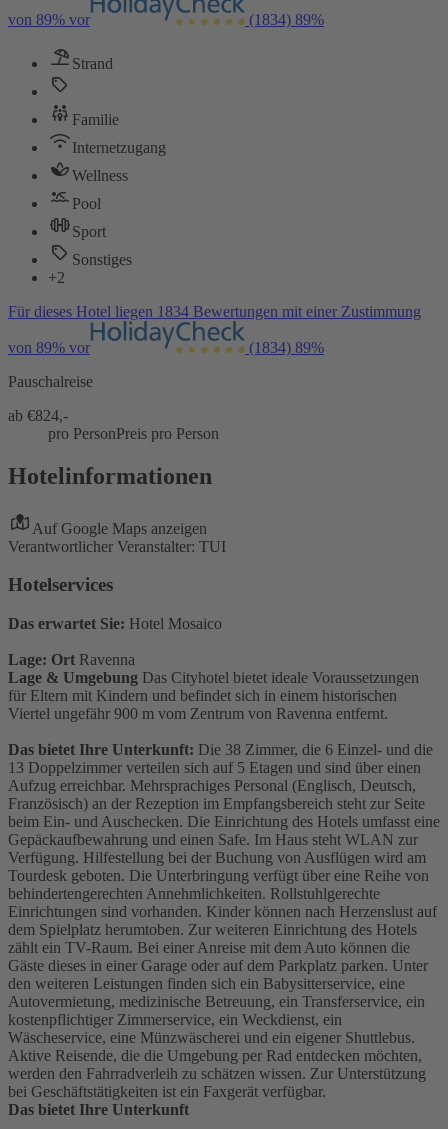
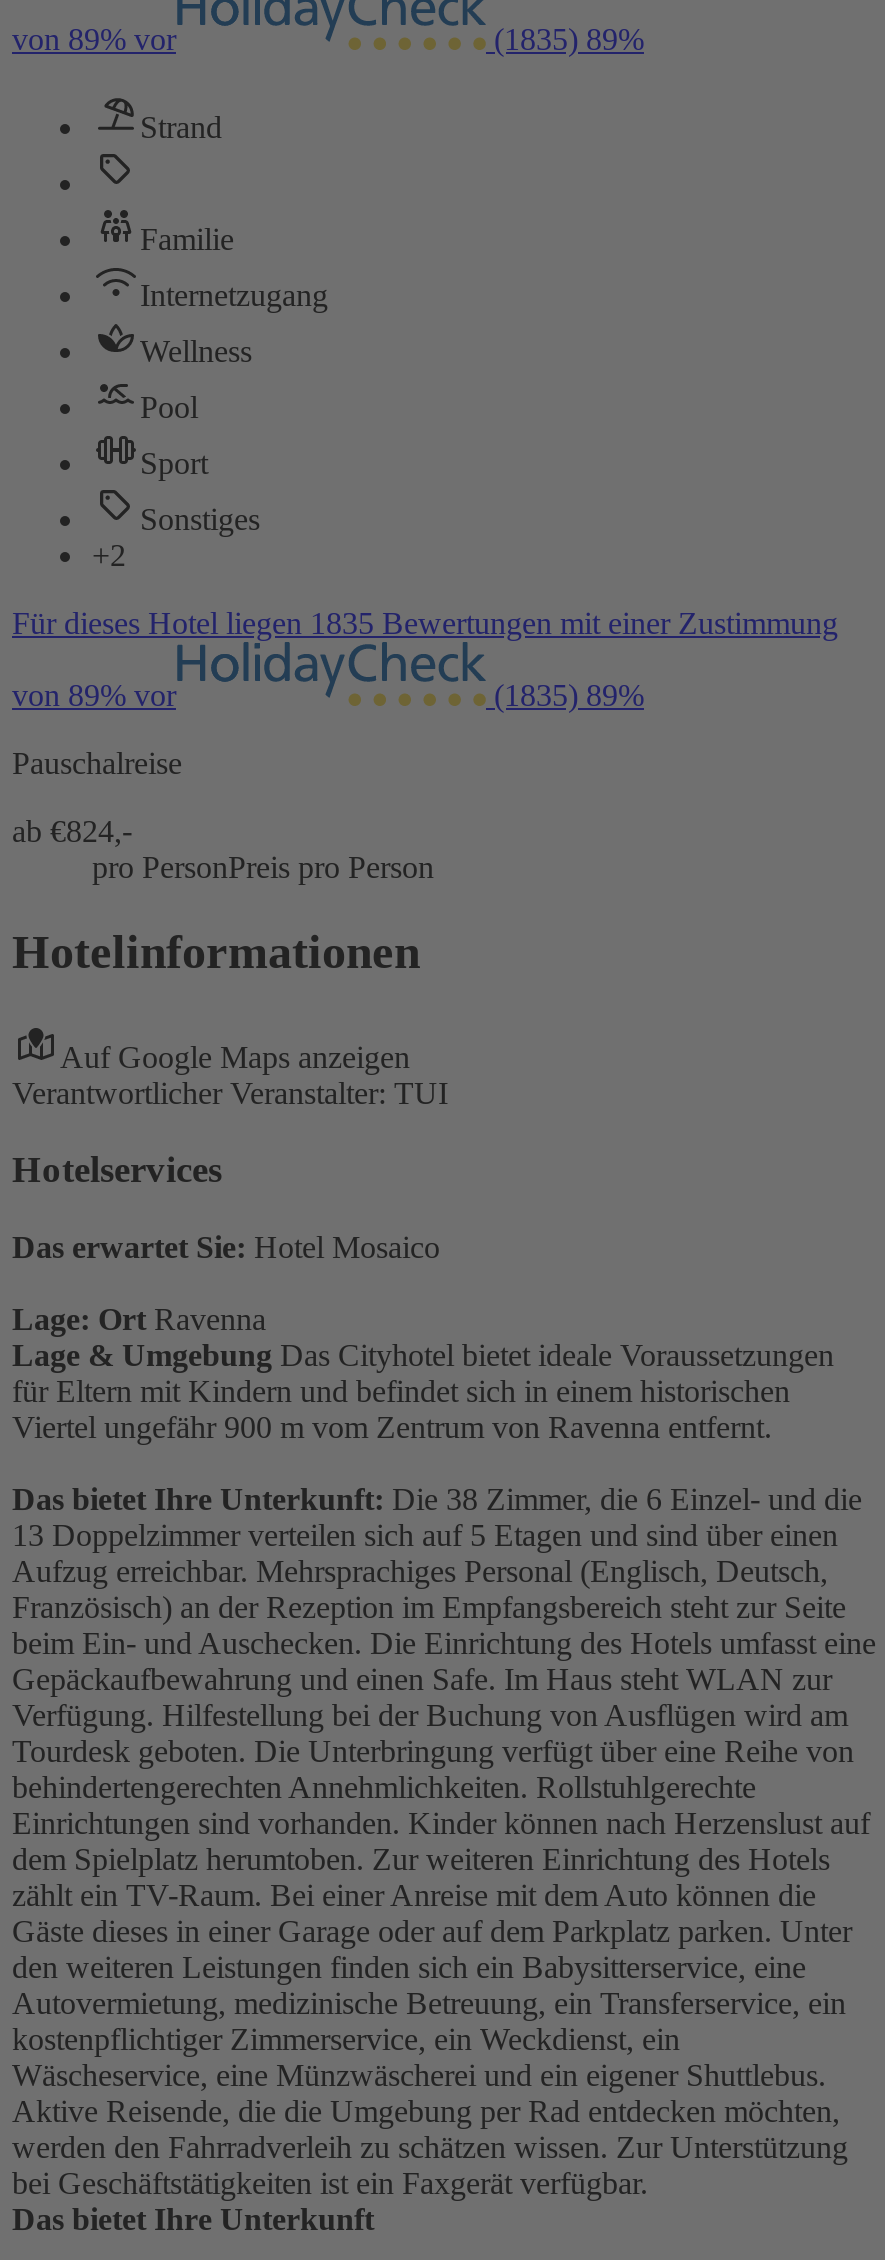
[245,11,324,28] (1834) 89% -> [486,22,644,56] (1835) 89%
[8,303,421,320] Für dieses Hotel liegen 1834 Bewertungen mit einer Zustimmung -> [12,606,838,640] Für dieses Hotel liegen 1835 Bewertungen mit einer Zustimmung
[245,339,324,356] (1834) 89% -> [486,678,644,712] (1835) 89%

